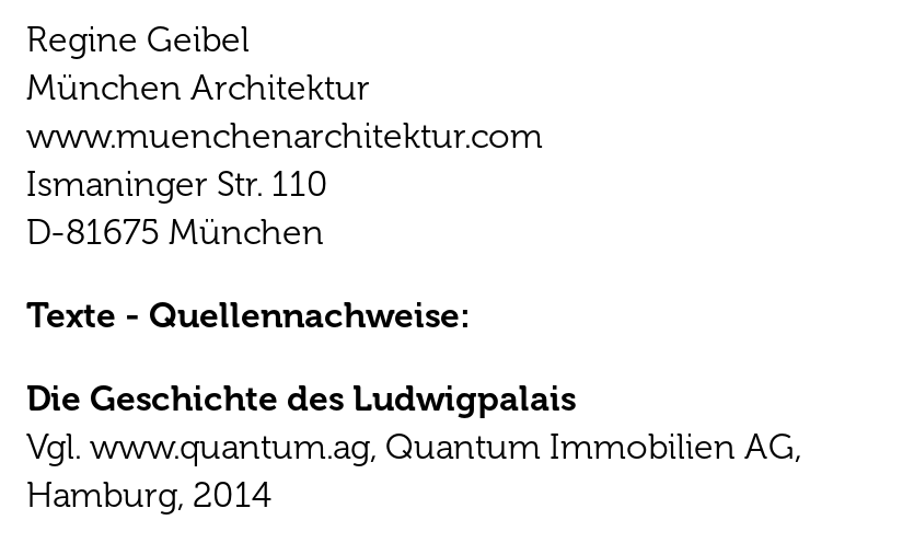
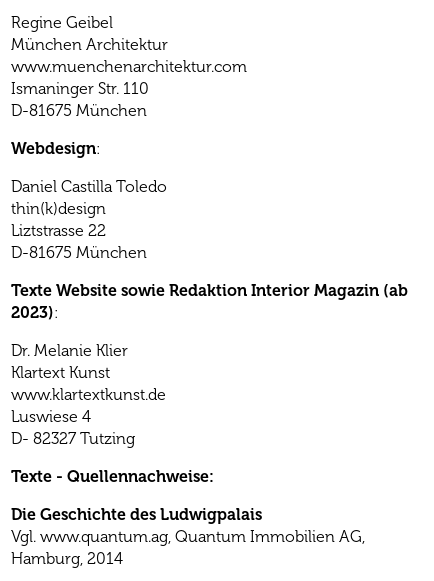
none -> [11,139,408,448] Webdesign: | Daniel Castilla Toledo | thin(k)design | Liztstrasse 22 | D-81675 München | Texte Website sowie Redaktion Interior Magazin (ab | 2023): | Dr. Melanie Klier | Klartext Kunst | www.klartextkunst.de | Luswiese 4 | D- 82327 Tutzing

